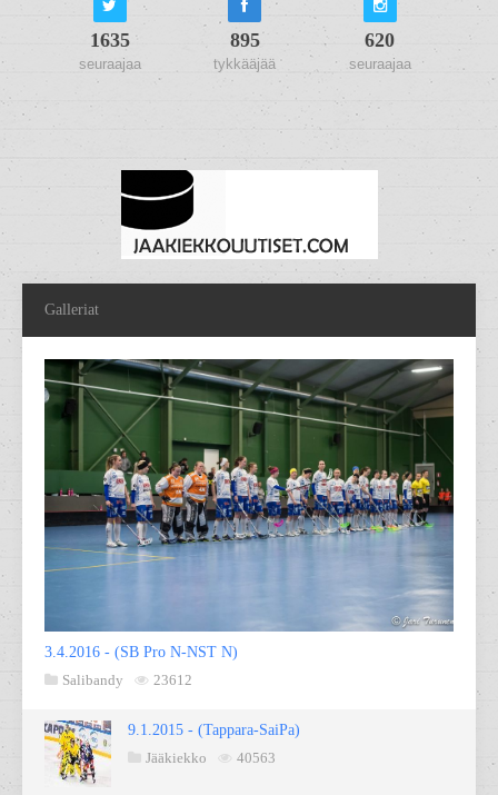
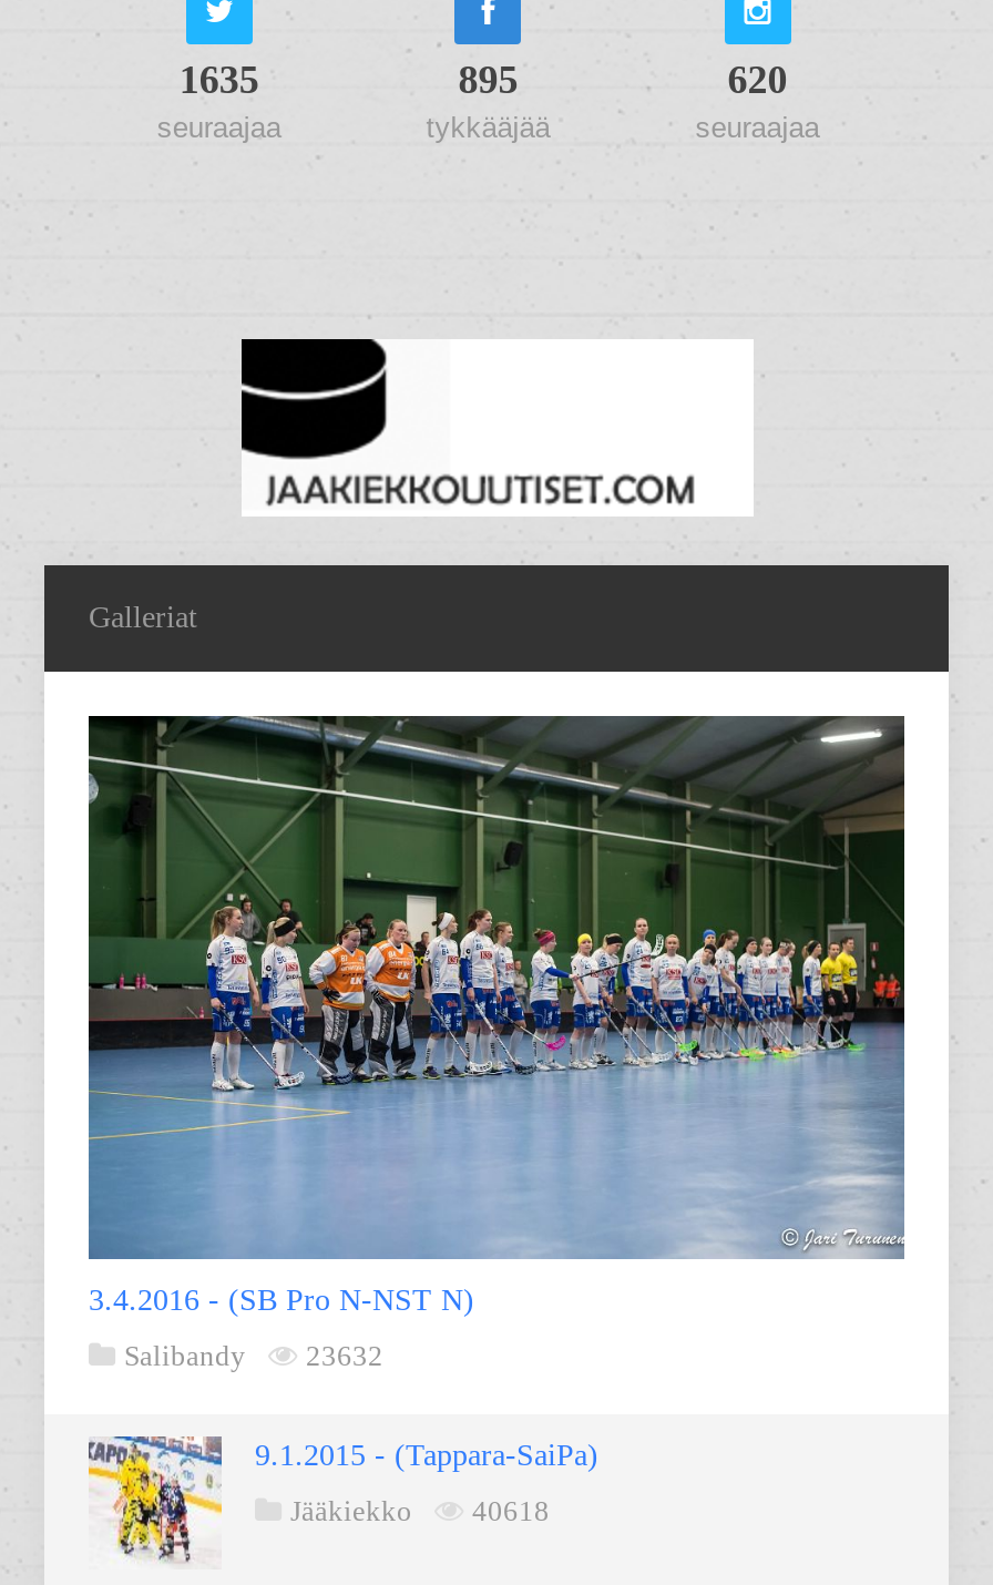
[62,671,192,688] Salibandy 23612 -> [124,1338,383,1371] Salibandy 23632
[146,749,276,766] Jääkiekko 40563 -> [290,1493,550,1526] Jääkiekko 40618

